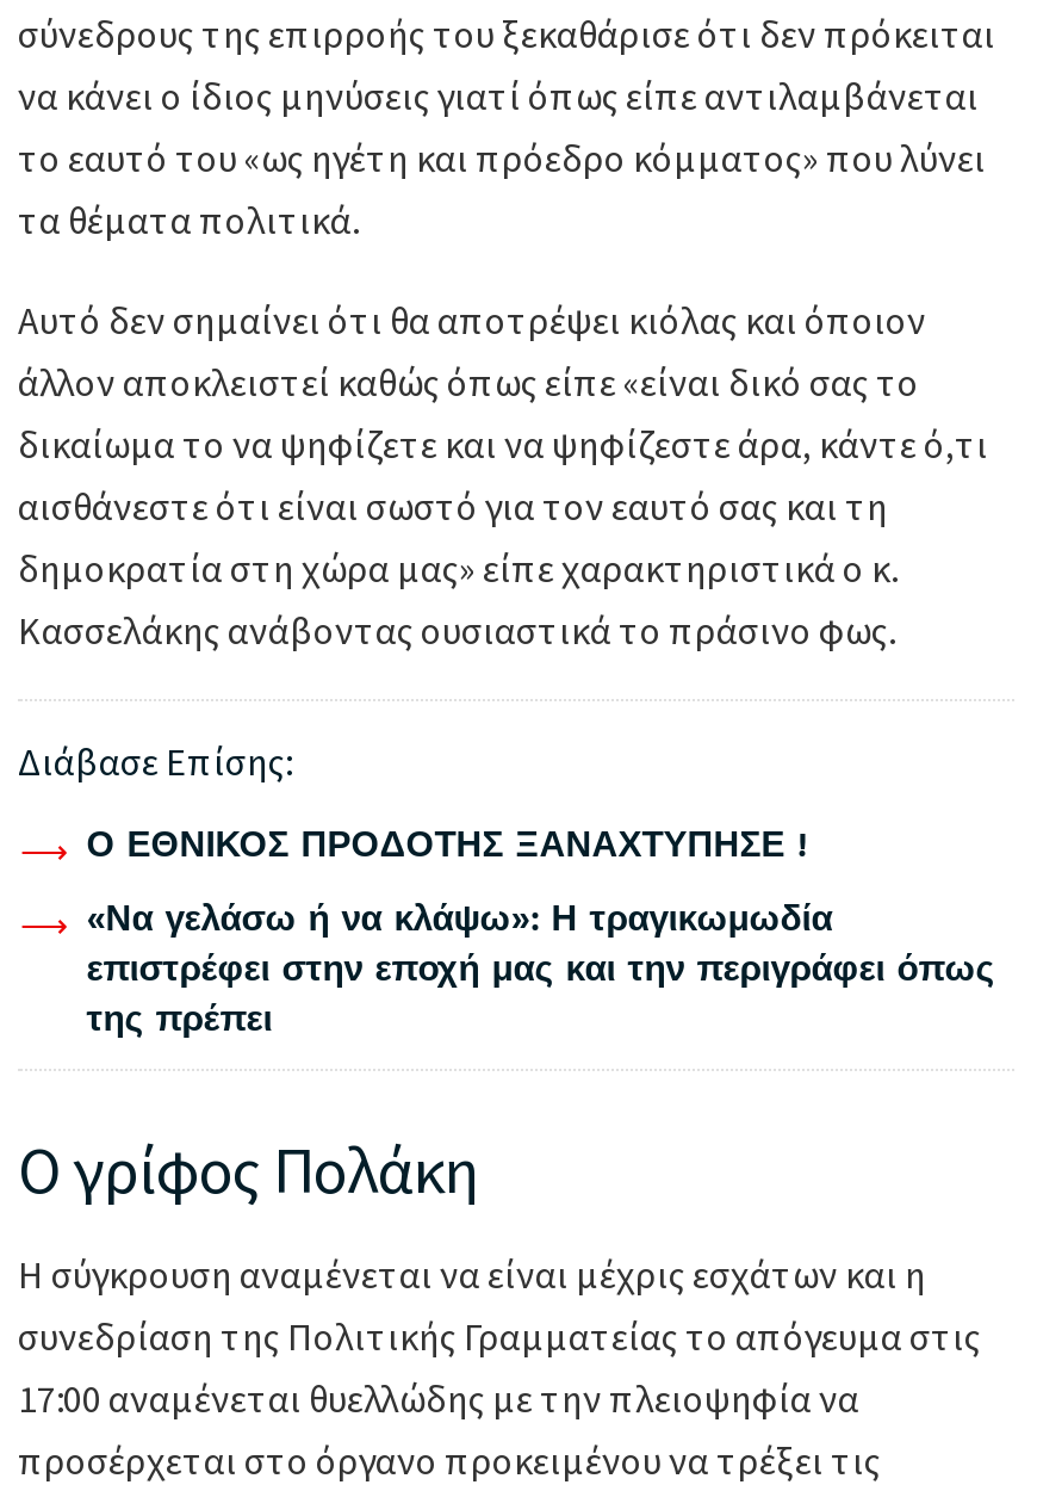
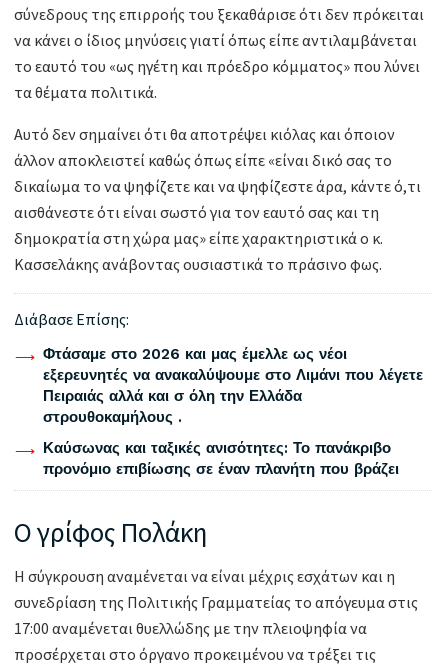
[87,824,806,866] Ο ΕΘΝΙΚΟΣ ΠΡΟΔΟΤΗΣ ΞΑΝΑΧΤΥΠΗΣΕ ! -> [43,345,423,426] Φτάσαμε στο 2026 και μας έμελλε ως νέοι | εξερευνητές να ανακαλύψουμε στο Λιμάνι που λέγετε | Πειραιάς αλλά και σ όλη την Ελλάδα | στρουθοκαμήλους .
[87,897,995,1041] «Να γελάσω ή να κλάψω»: Η τραγικωμωδία | επιστρέφει στην εποχή μας και την περιγράφει όπως | της πρέπει -> [43,439,399,478] Καύσωνας και ταξικές ανισότητες: Το πανάκριβο | προνόμιο επιβίωσης σε έναν πλανήτη που βράζει

